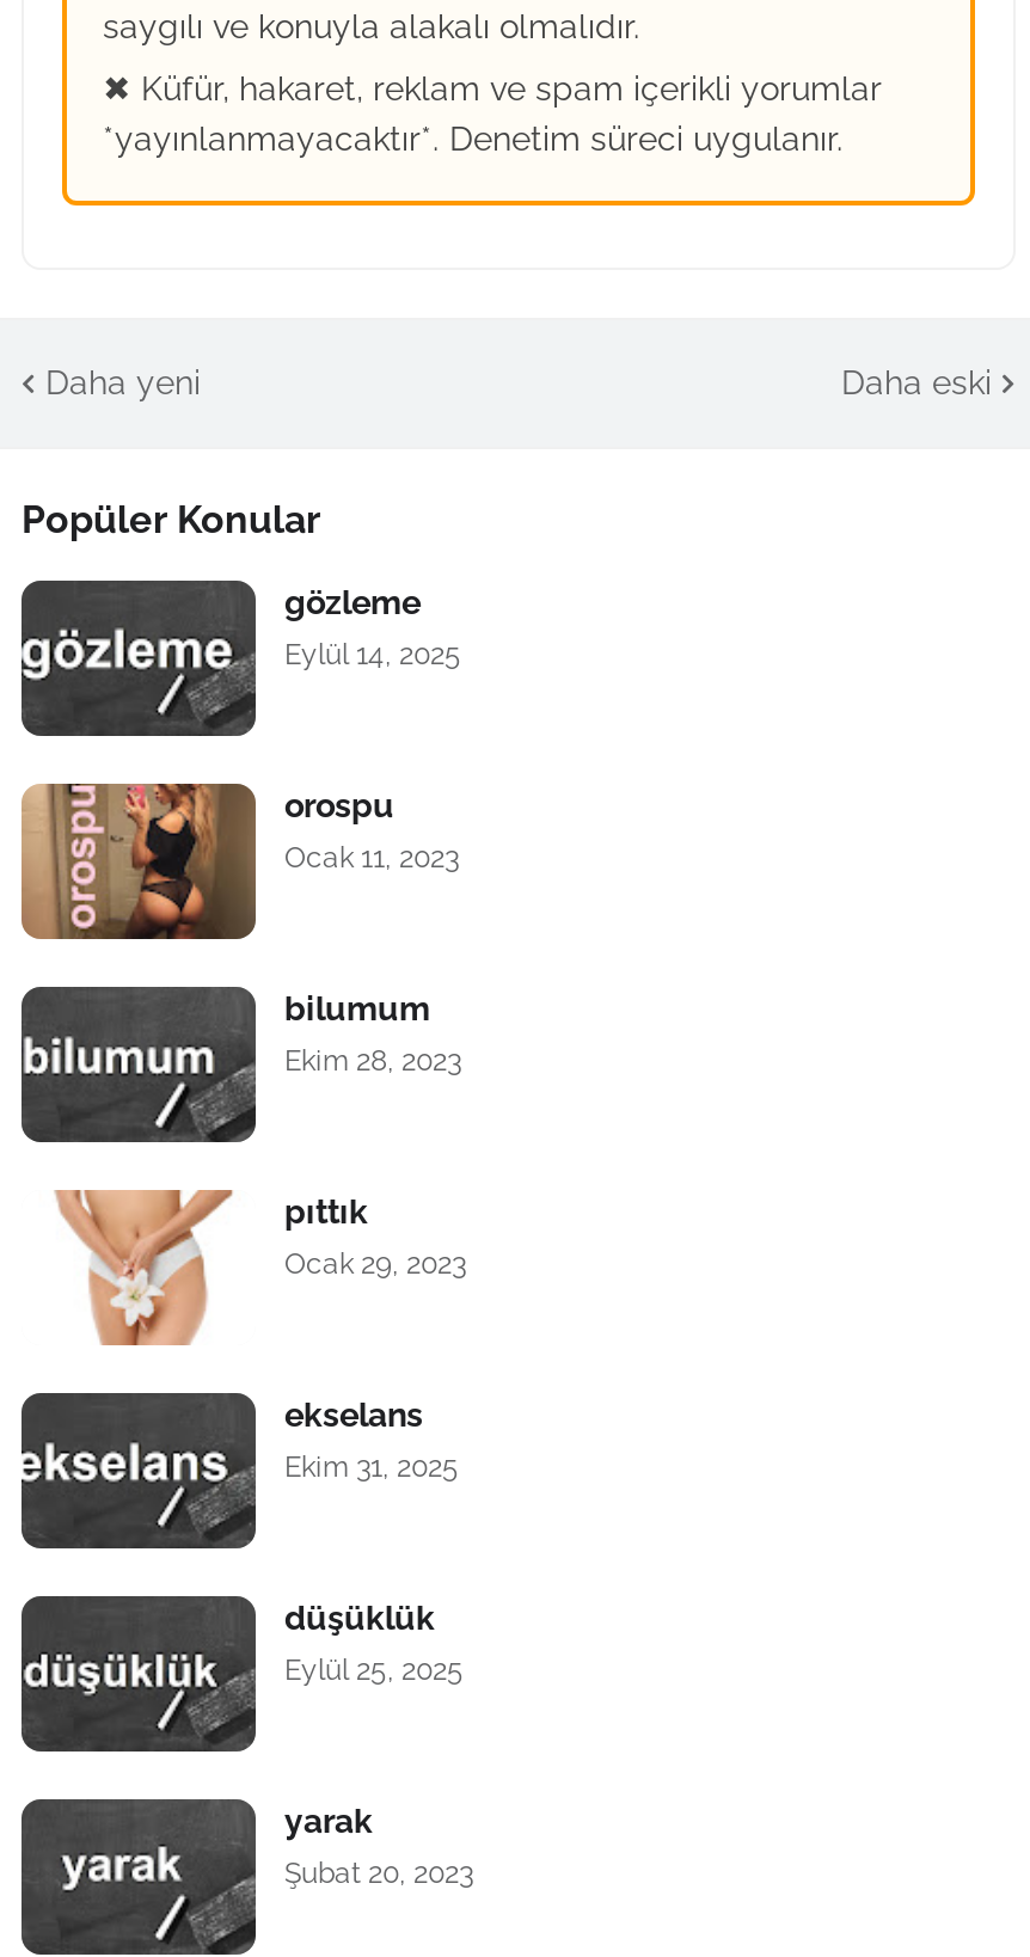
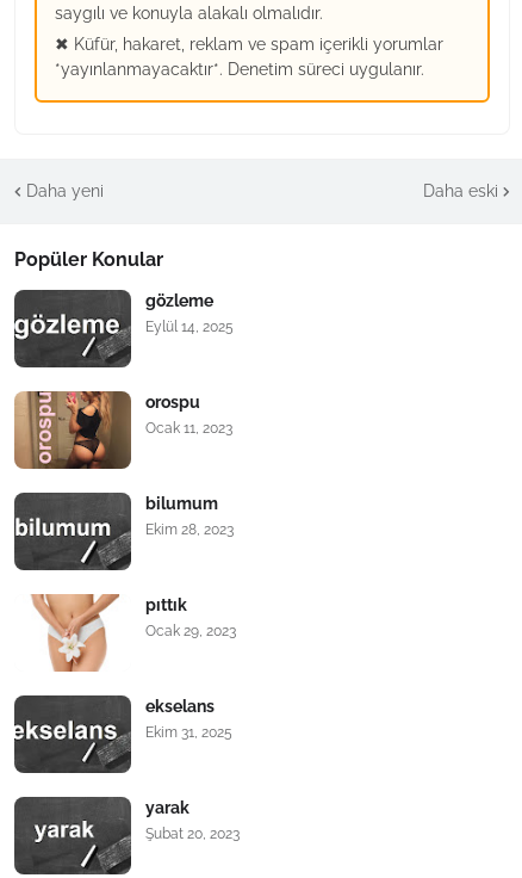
[284,1599,464,1687] düşüklük | Eylül 25, 2025 -> none

